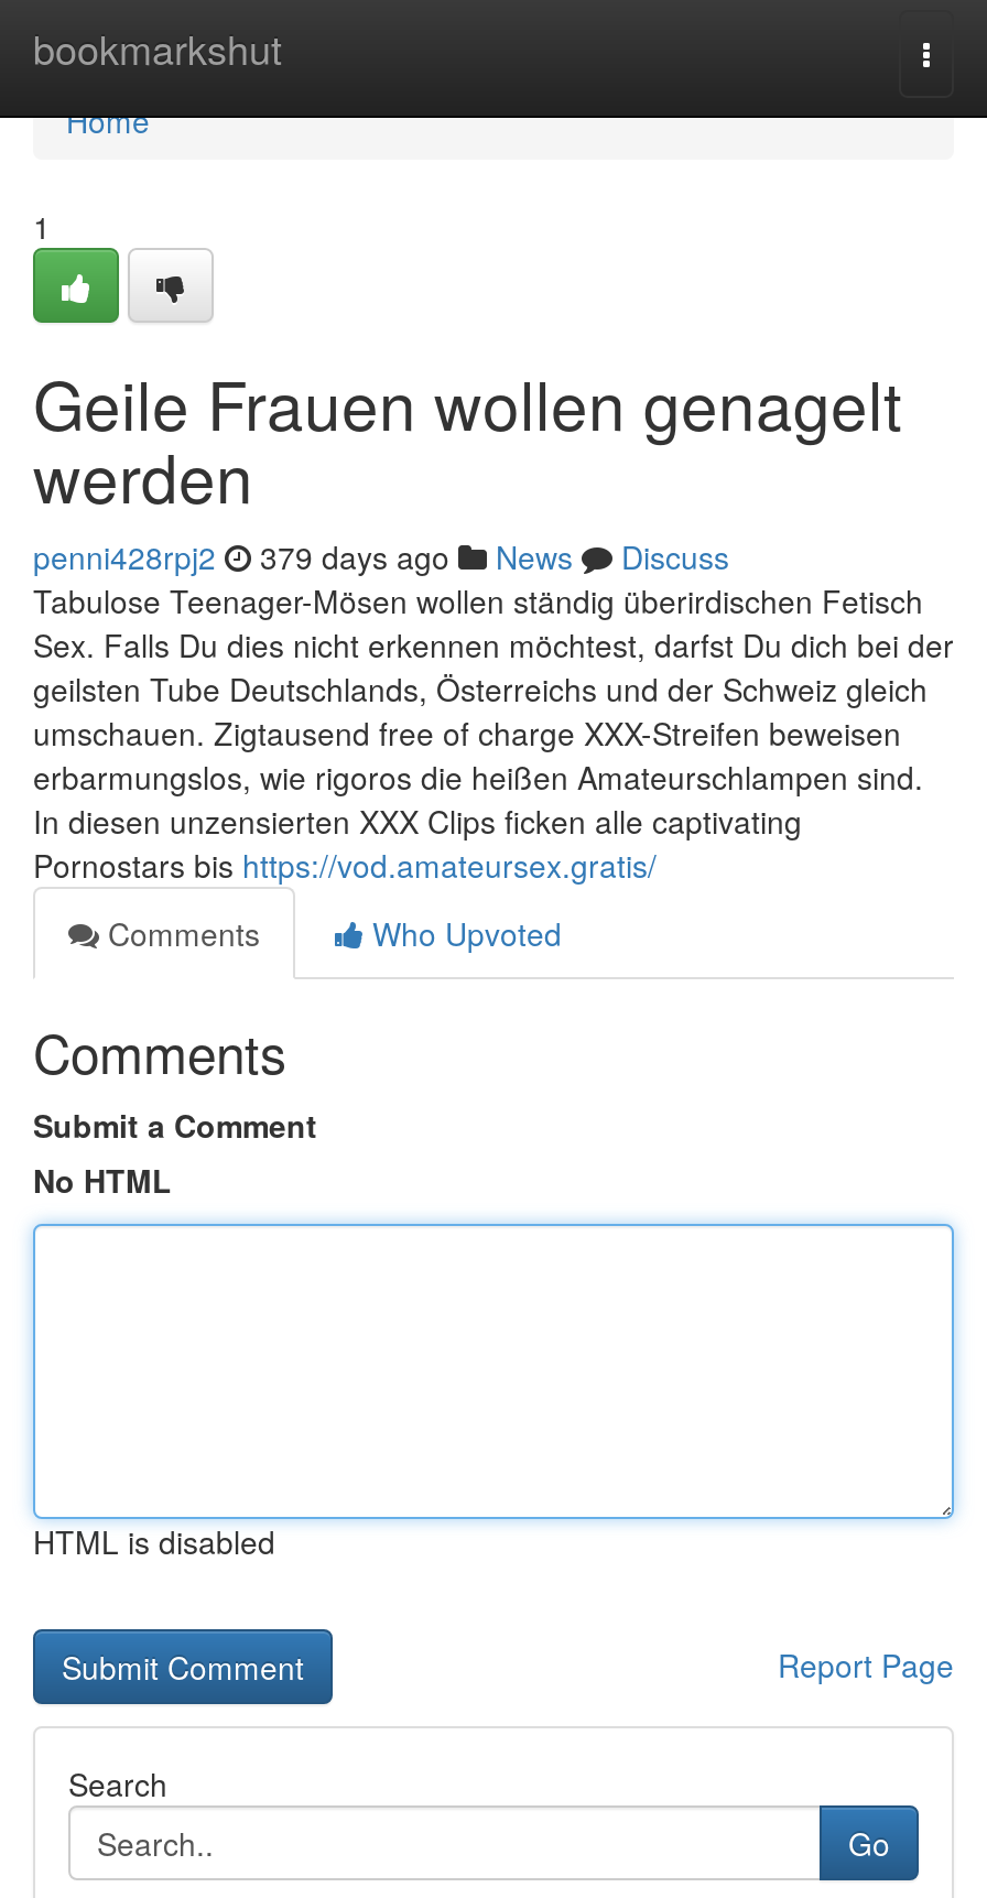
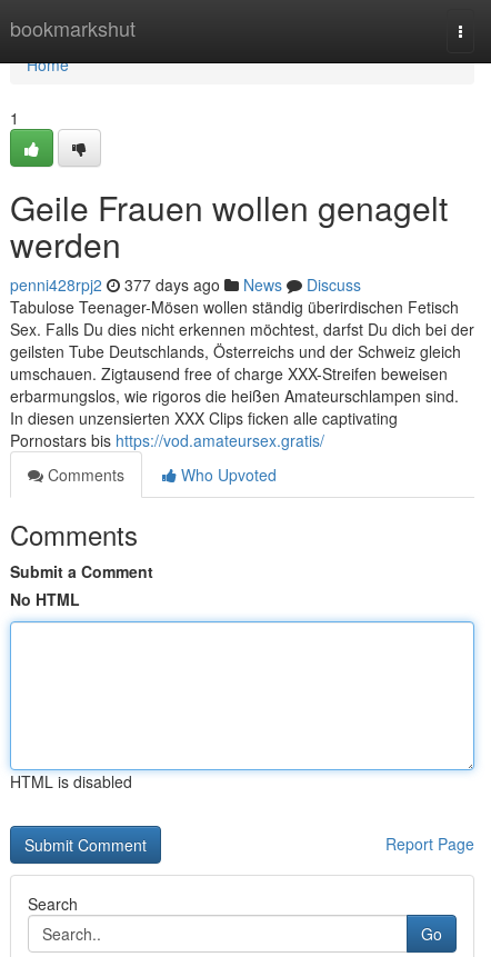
[33,534,729,578] penni428rpj2 379 days ago News Discuss -> [10,273,361,296] penni428rpj2 377 days ago News Discuss

